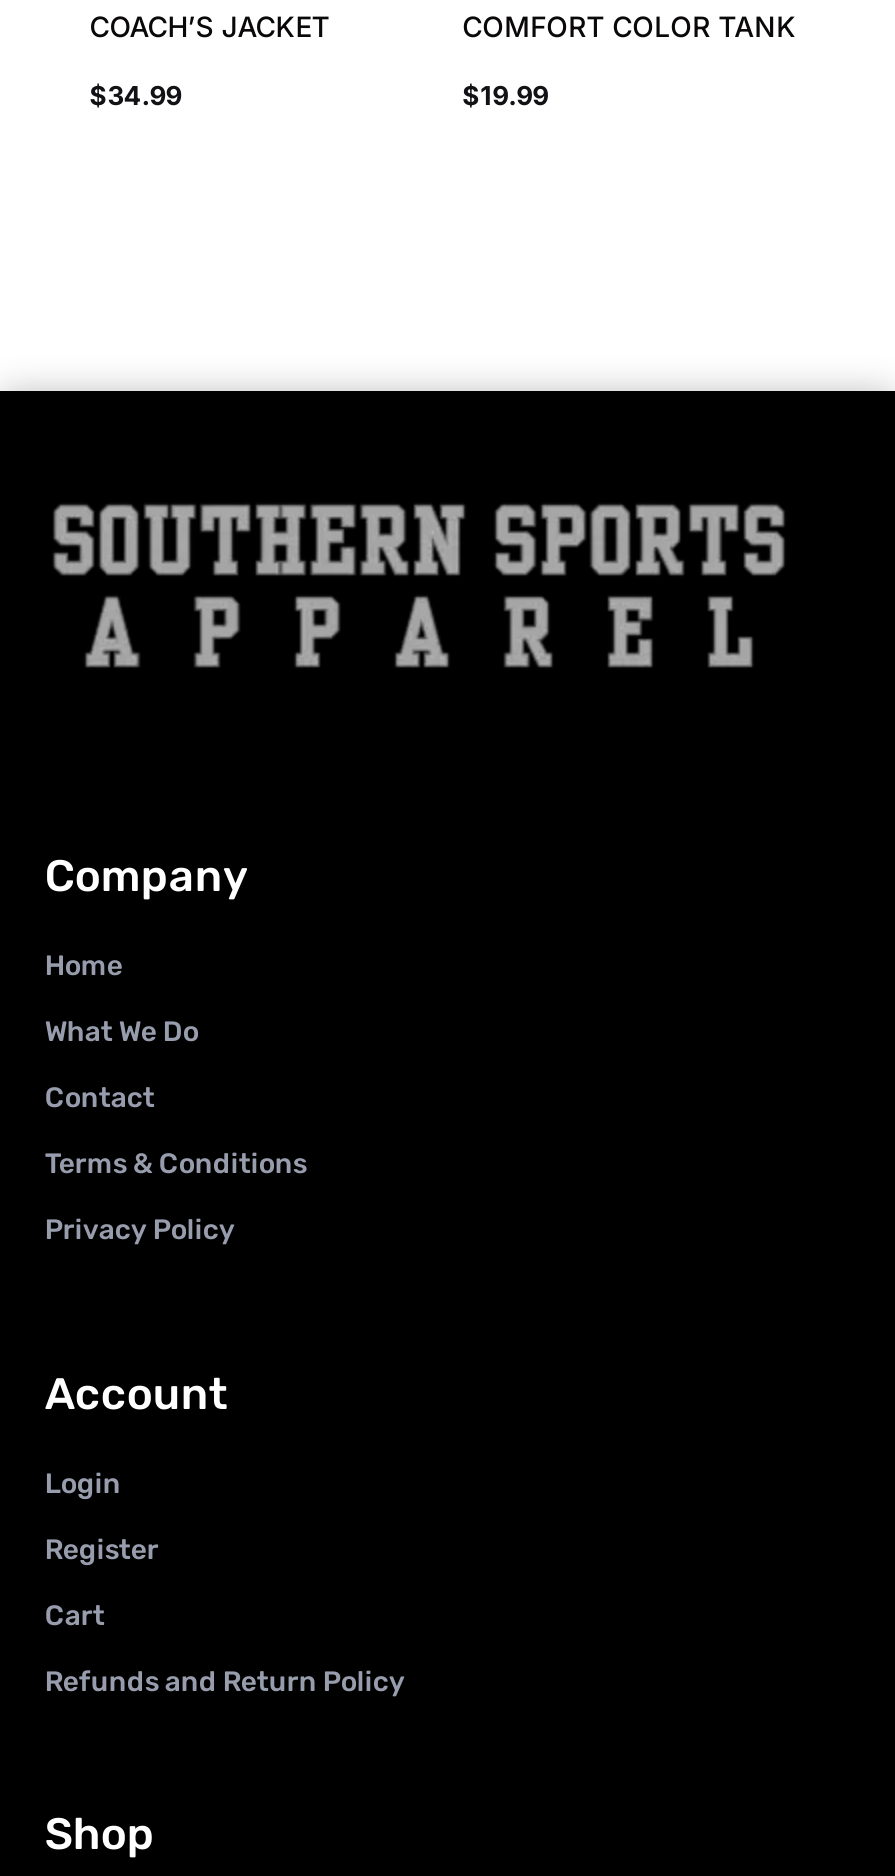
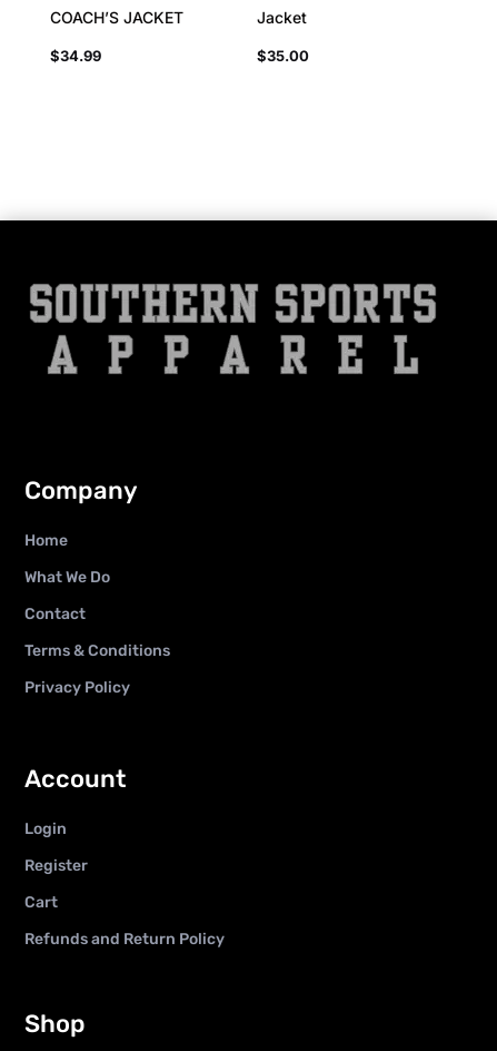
[462,9,796,43] COMFORT COLOR TANK -> [257,8,307,27] Jacket
[462,79,548,111] $19.99 -> [257,47,309,64] $35.00

